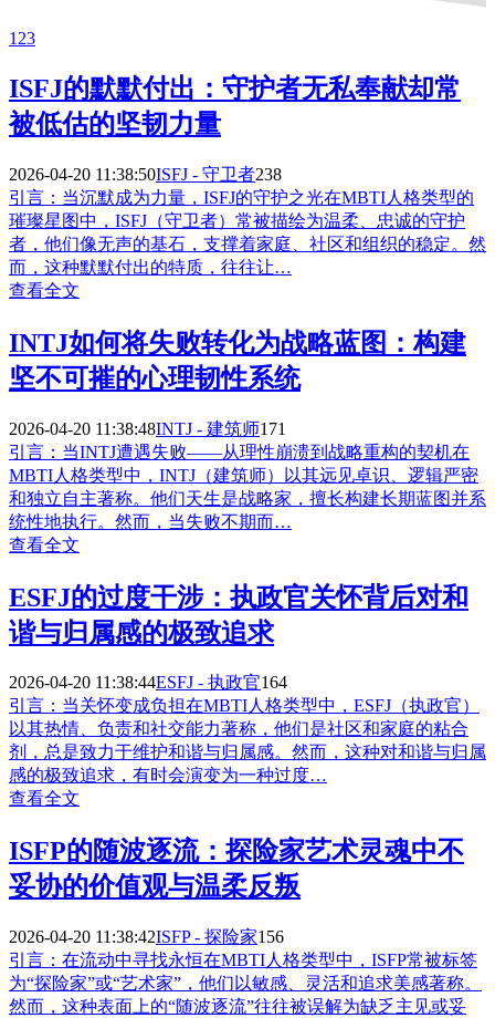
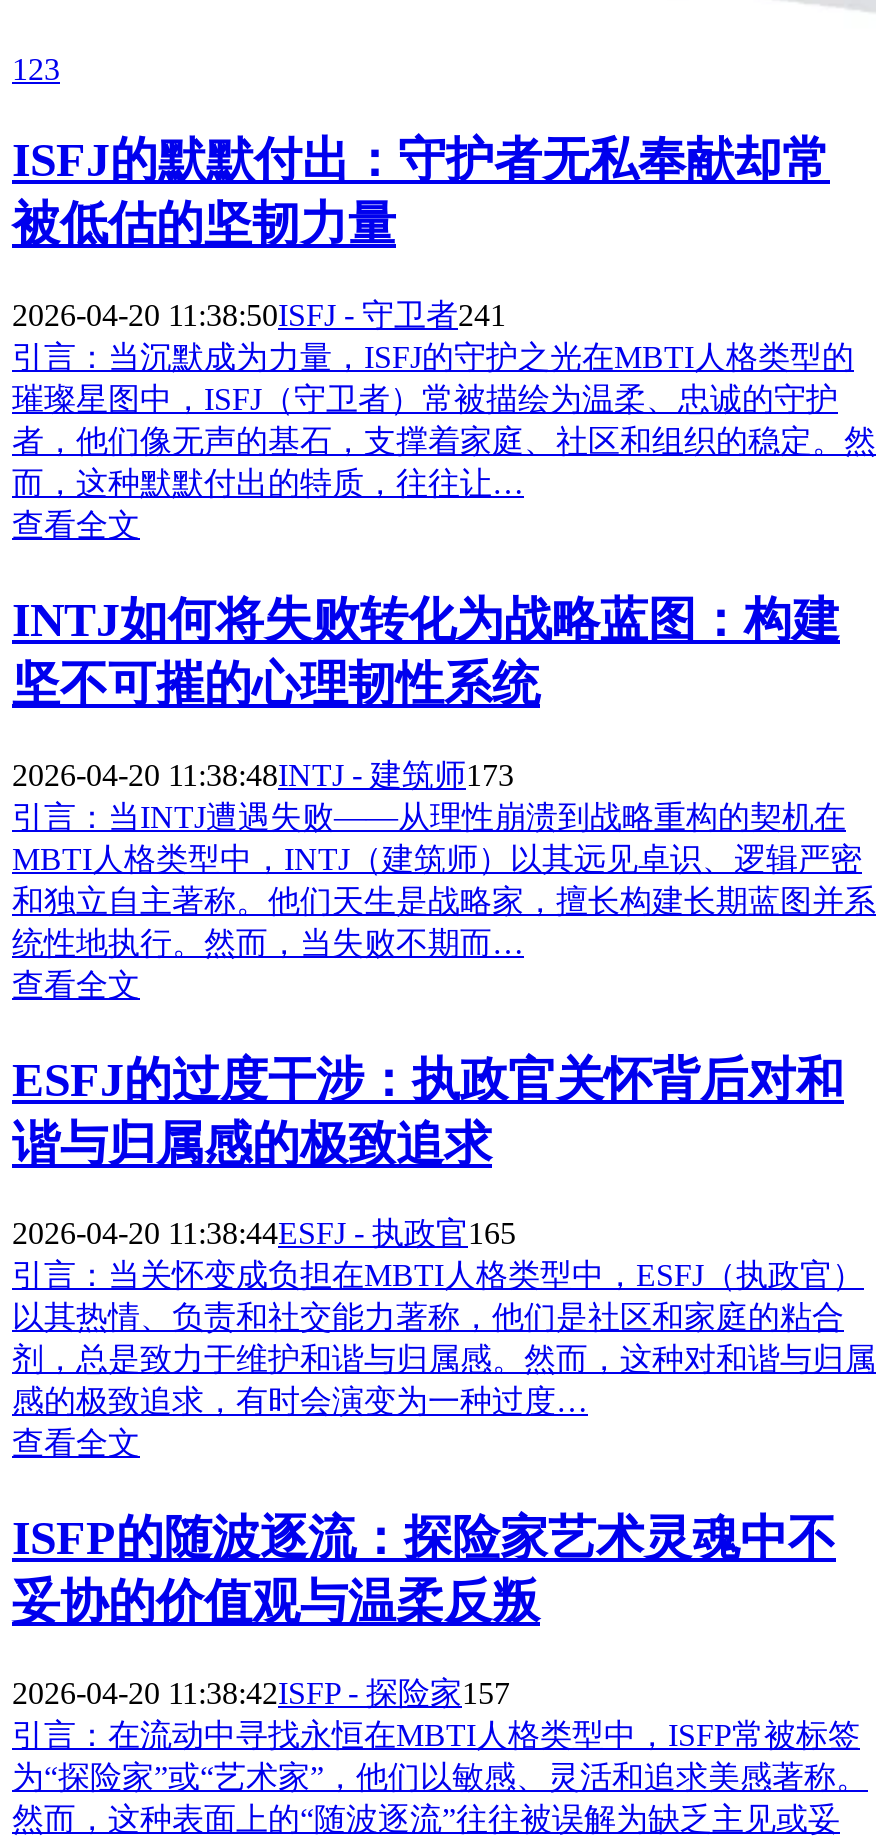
[9,165,282,183] 2026-04-20 11:38:50ISFJ - 守卫者238 -> [12,298,506,332] 2026-04-20 11:38:50ISFJ - 守卫者241
[9,419,286,438] 2026-04-20 11:38:48INTJ - 建筑师171 -> [12,757,514,791] 2026-04-20 11:38:48INTJ - 建筑师173
[9,673,287,692] 2026-04-20 11:38:44ESFJ - 执政官164 -> [12,1217,516,1251] 2026-04-20 11:38:44ESFJ - 执政官165
[9,927,284,946] 2026-04-20 11:38:42ISFP - 探险家156 -> [12,1676,510,1710] 2026-04-20 11:38:42ISFP - 探险家157

